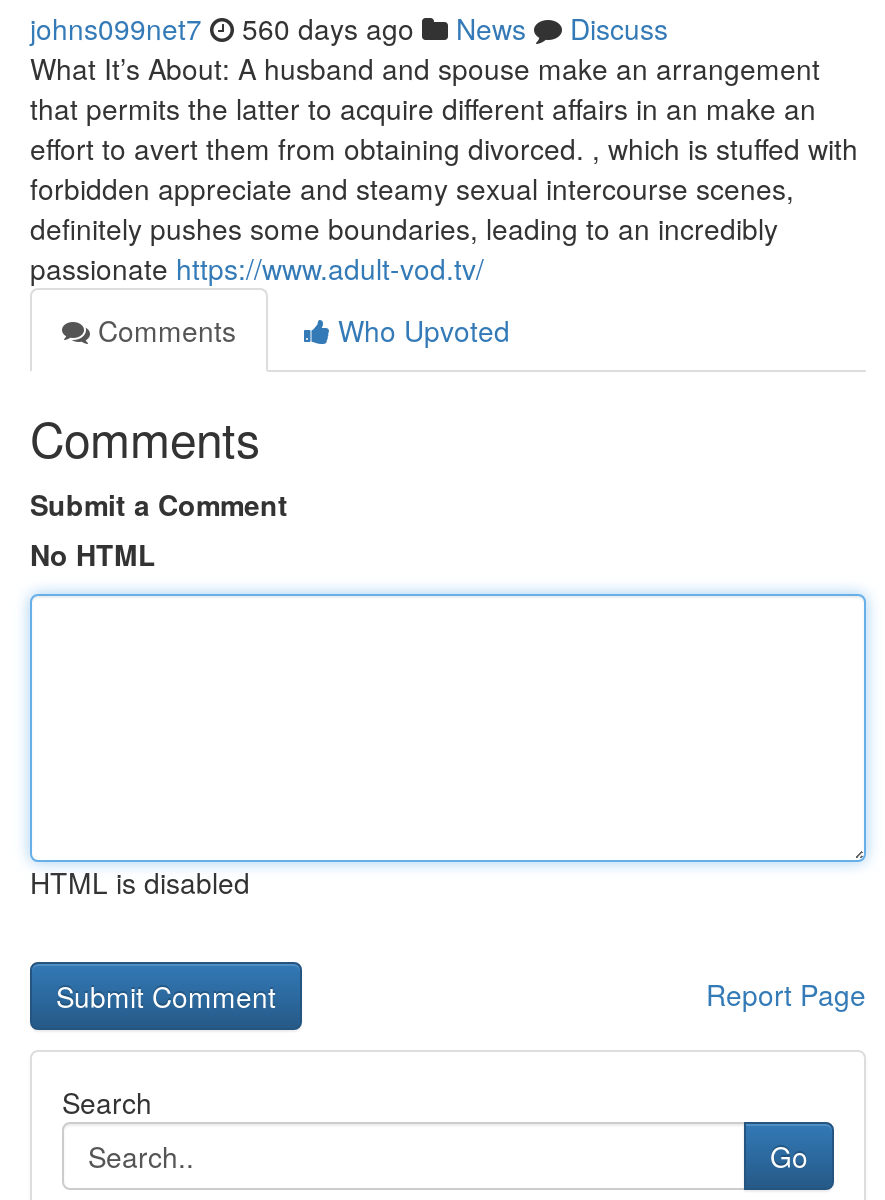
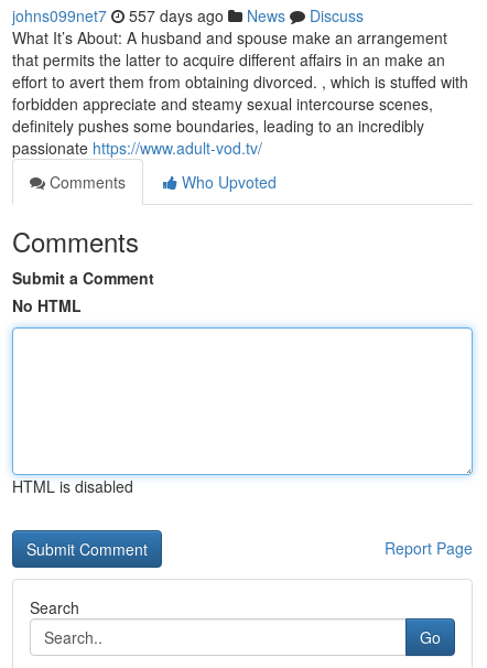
[30,8,668,48] johns099net7 560 days ago News Discuss -> [12,4,364,26] johns099net7 557 days ago News Discuss

